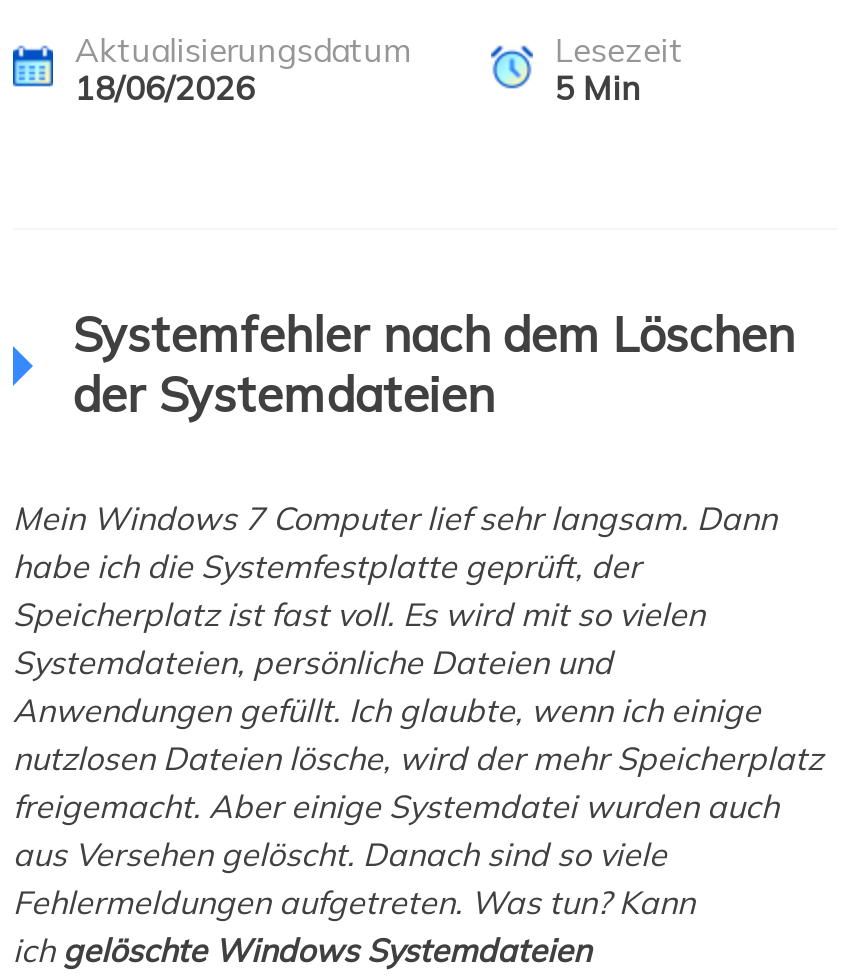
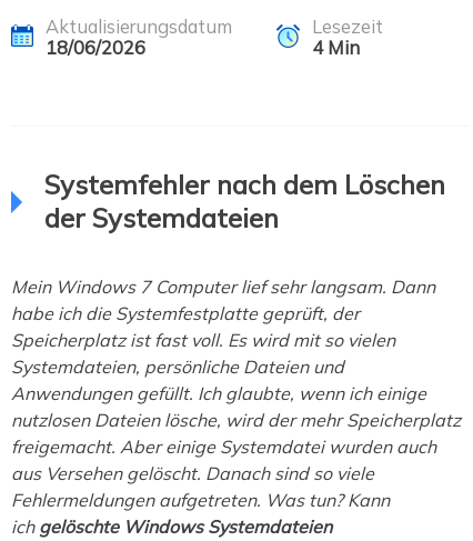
[555,65,641,107] 5 Min -> [312,35,360,58] 4 Min

